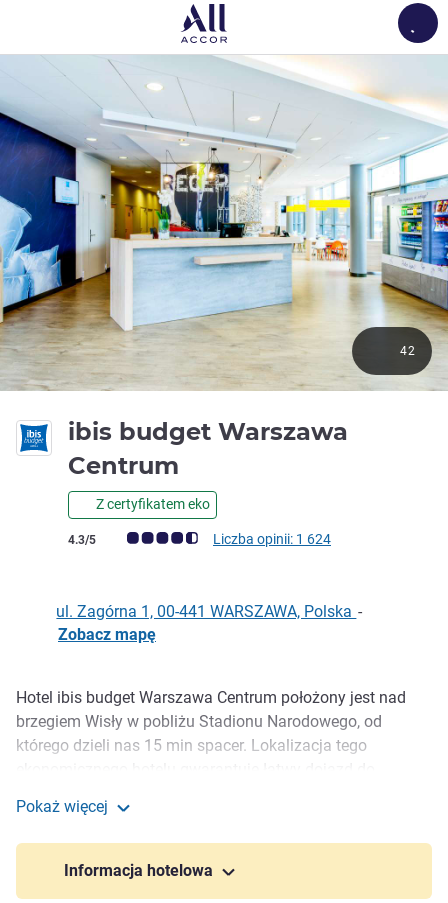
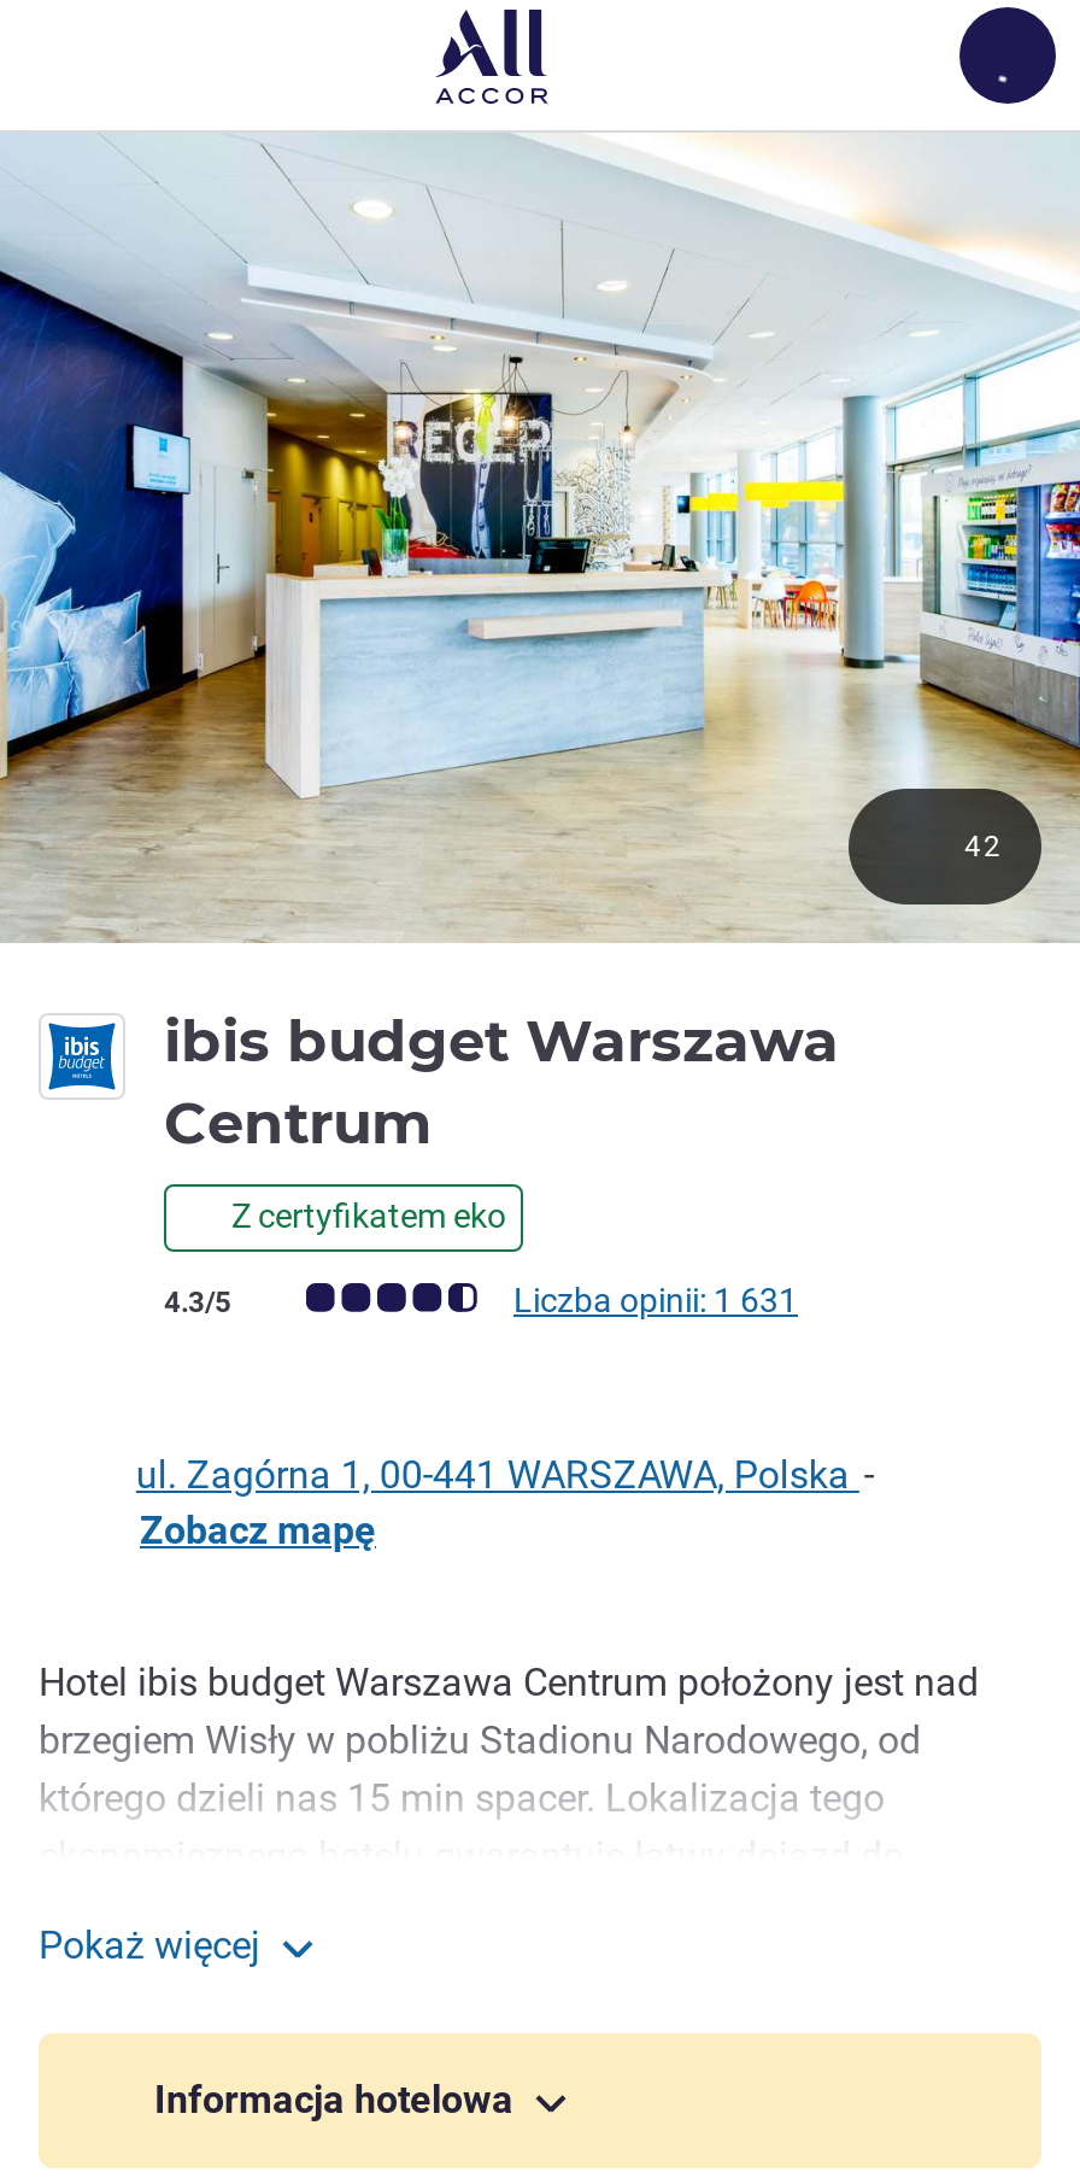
[213,531,331,547] Liczba opinii: 1 624 -> [513,1281,798,1320] Liczba opinii: 1 631

